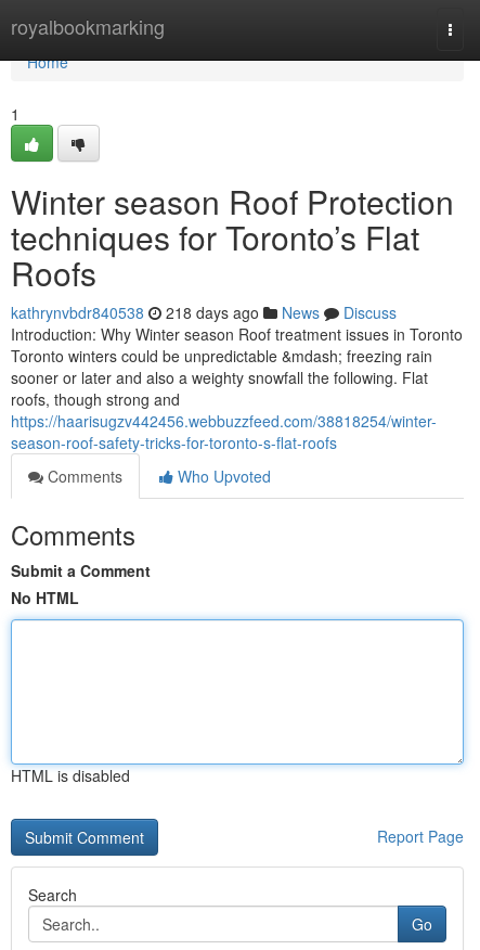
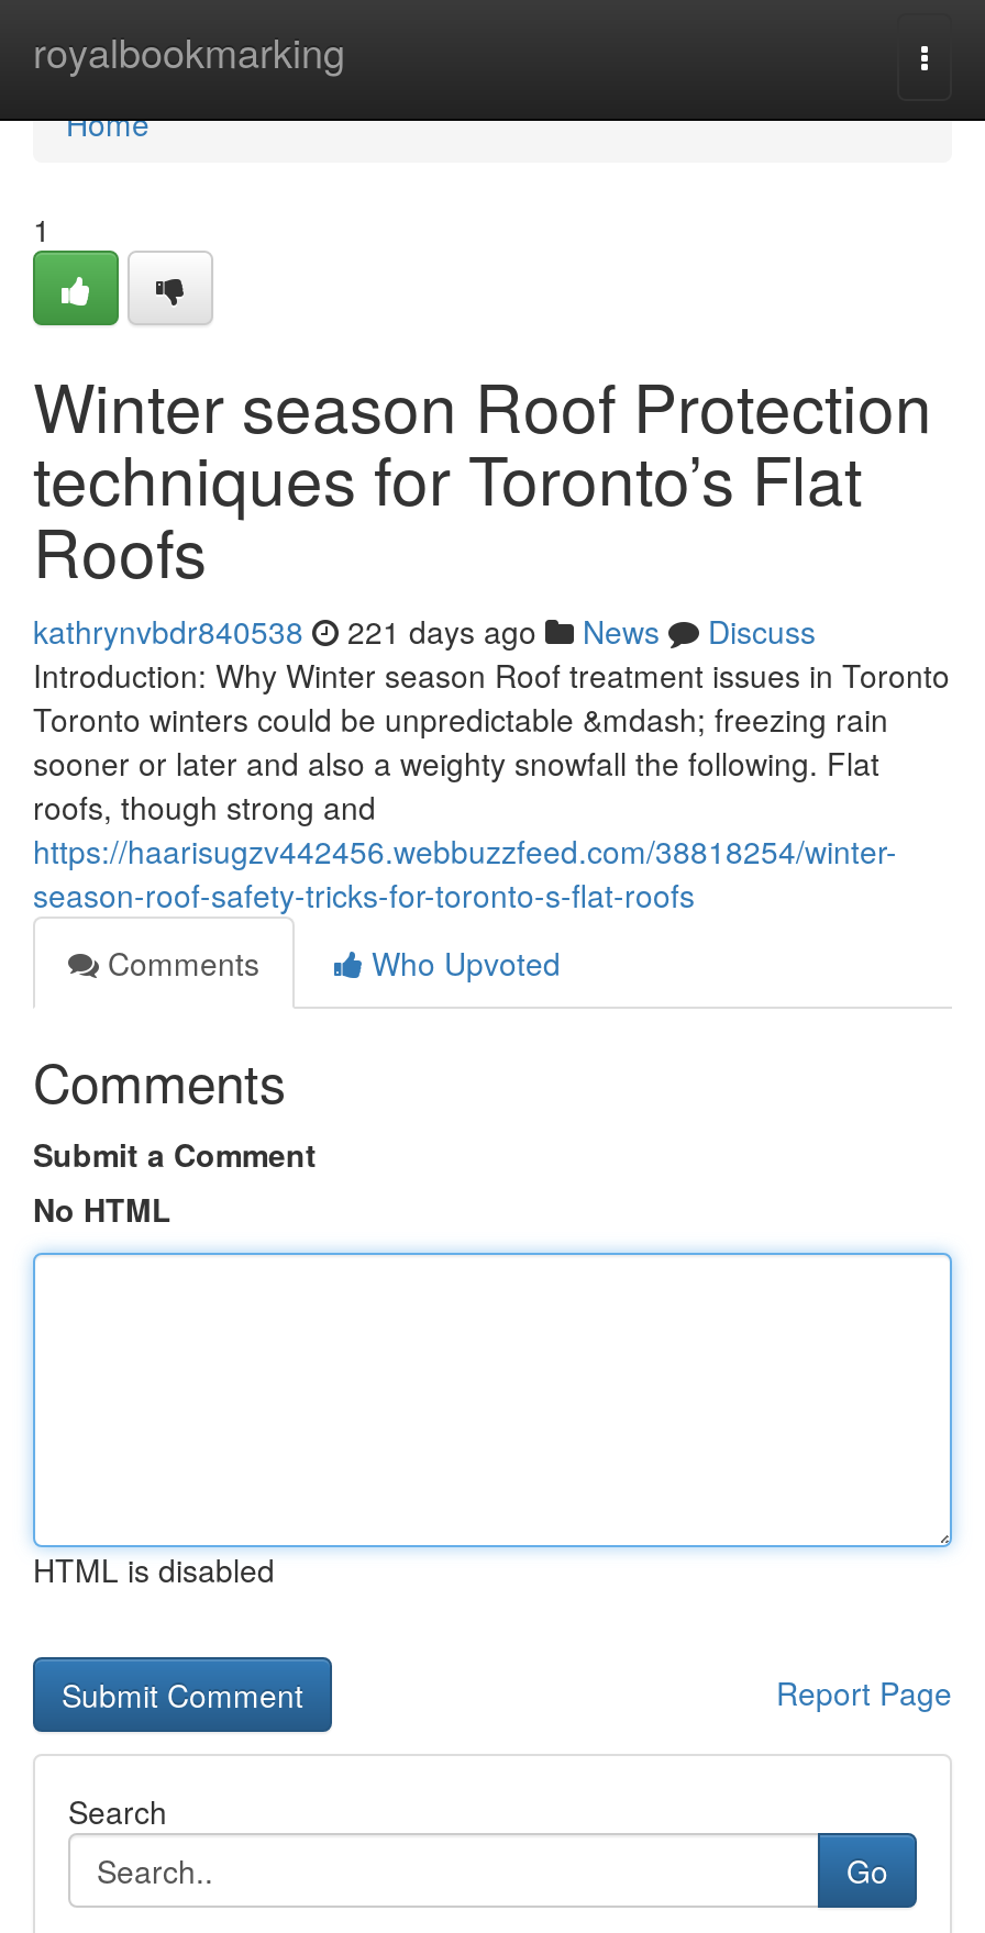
[11,301,397,323] kathrynvbdr840538 218 days ago News Discuss -> [33,609,816,653] kathrynvbdr840538 221 days ago News Discuss

